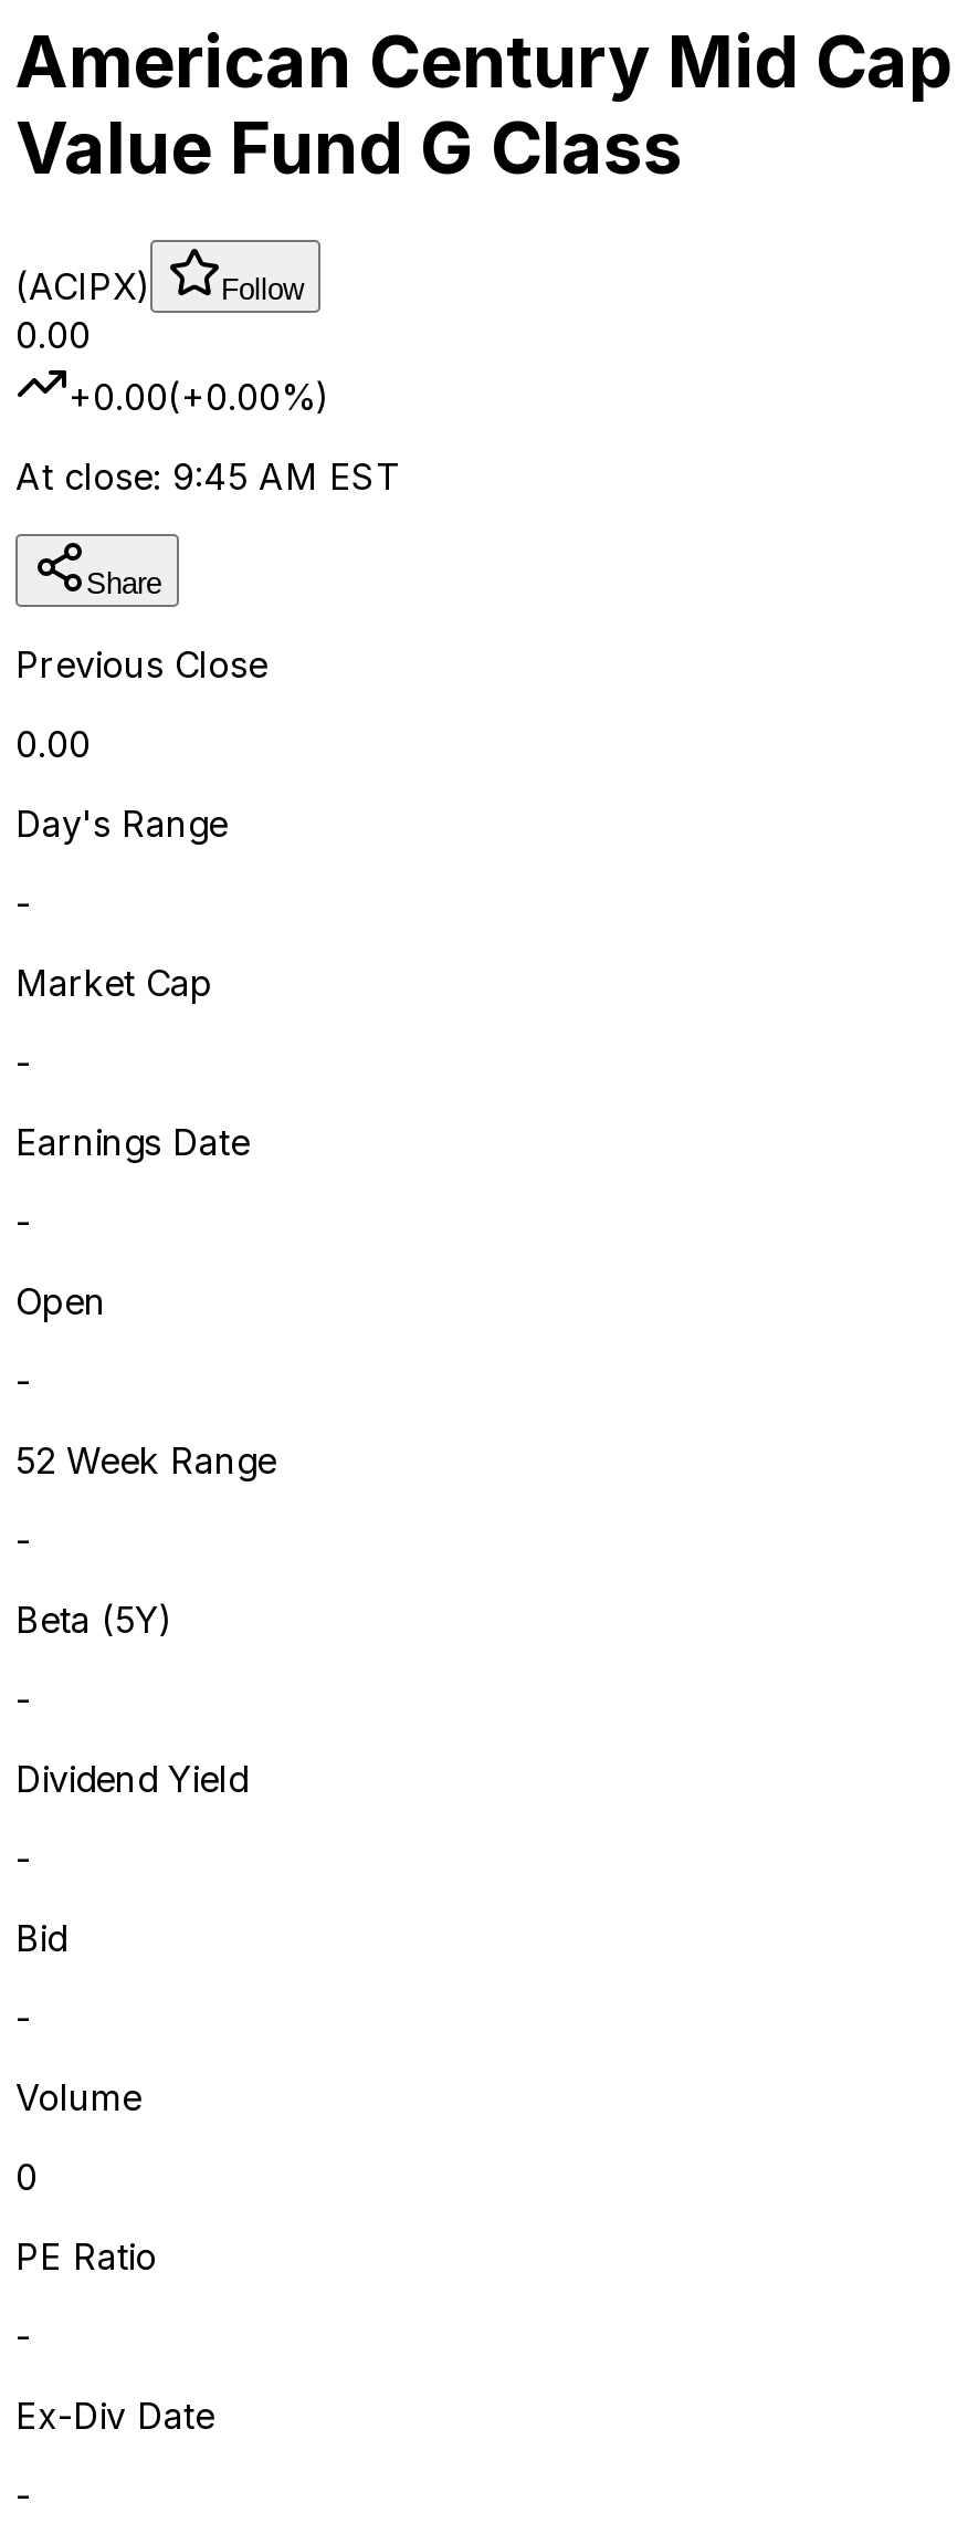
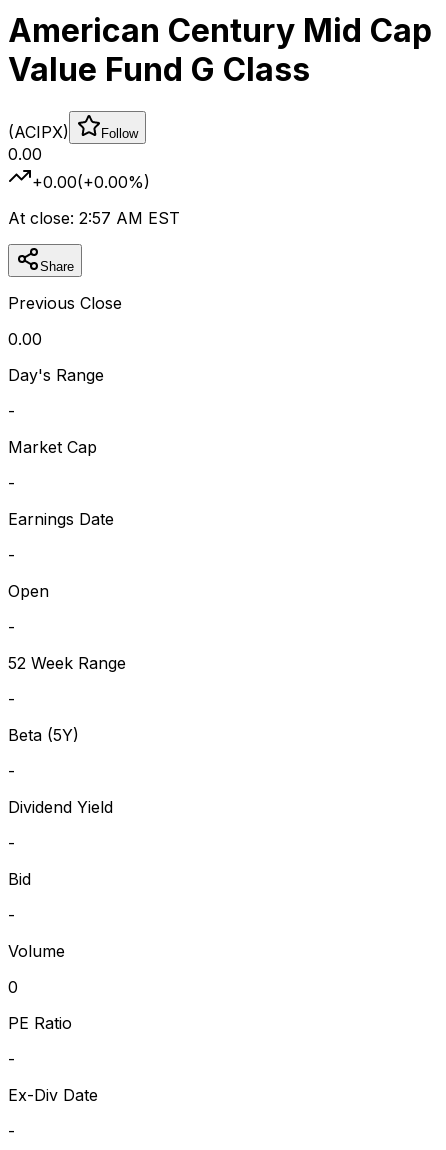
[15,454,400,498] At close: 9:45 AM EST -> [8,208,180,228] At close: 2:57 AM EST

